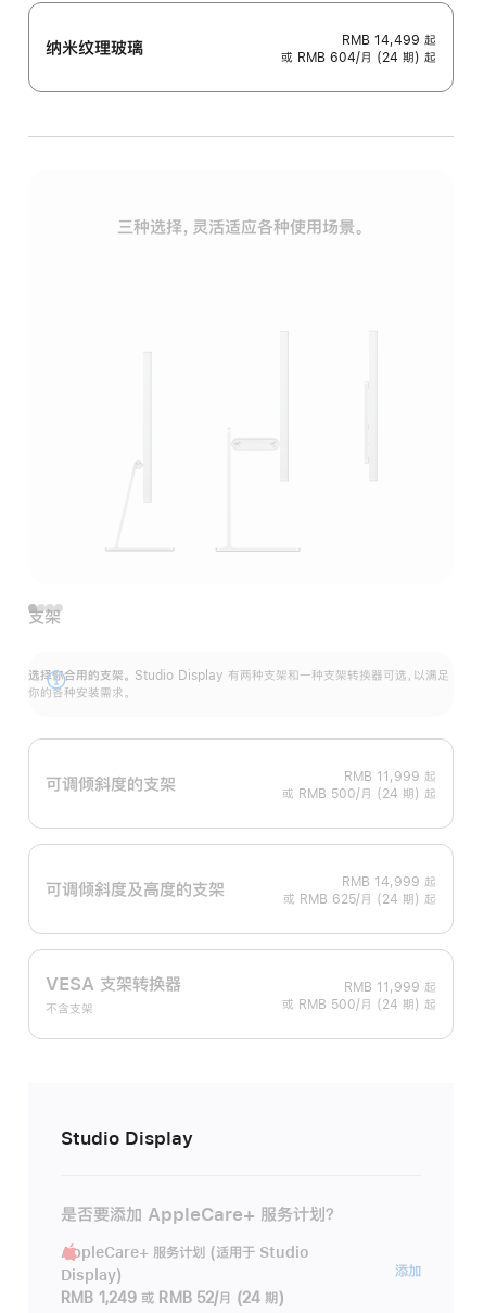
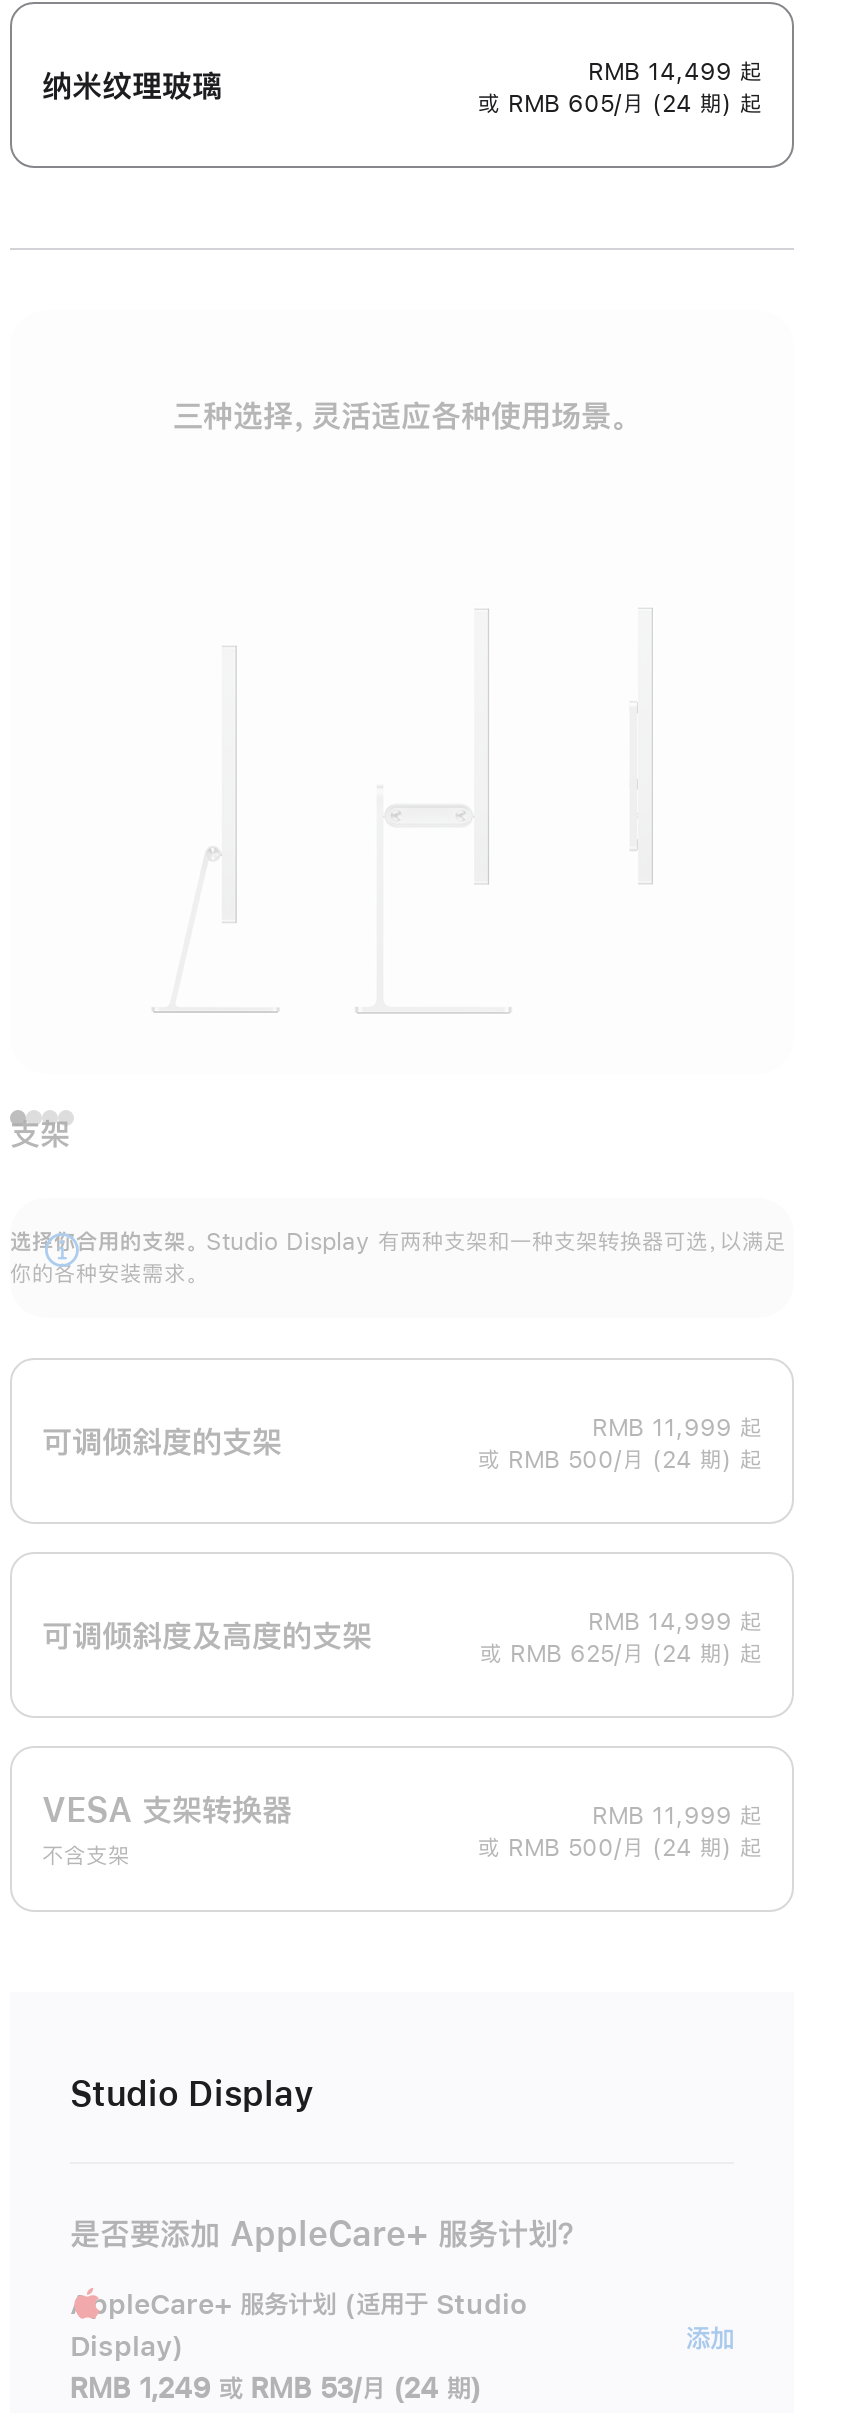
[281,51,436,64] 或 RMB 604/月 (24 期) 起 -> [478,92,762,116] 或 RMB 605/月 (24 期) 起
[61,1291,284,1306] RMB 1,249 或 RMB 52/月 (24 期) -> [70,2375,481,2403] RMB 1,249 或 RMB 53/月 (24 期)

